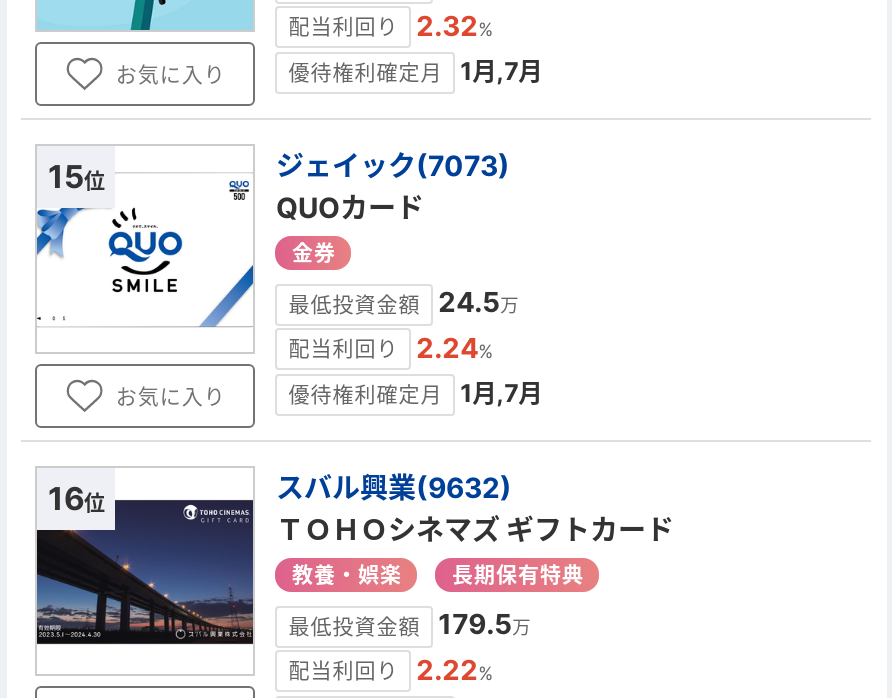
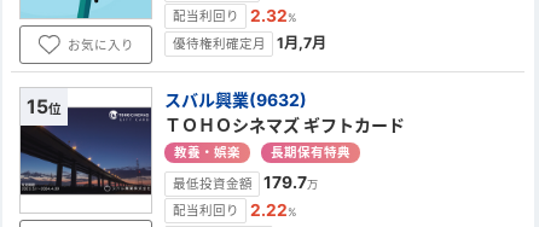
[37,148,542,518] [image] | ジェイック(7073) | QUOカード | 金券 | 最低投資金額 | 24.5万 | 配当利回り | 2.24% | 優待権利確定月 | 1月,7月 | お気に入り | 16位 -> none
[288,608,530,640] 最低投資金額 179.5万 -> [172,173,317,192] 最低投資金額 179.7万

